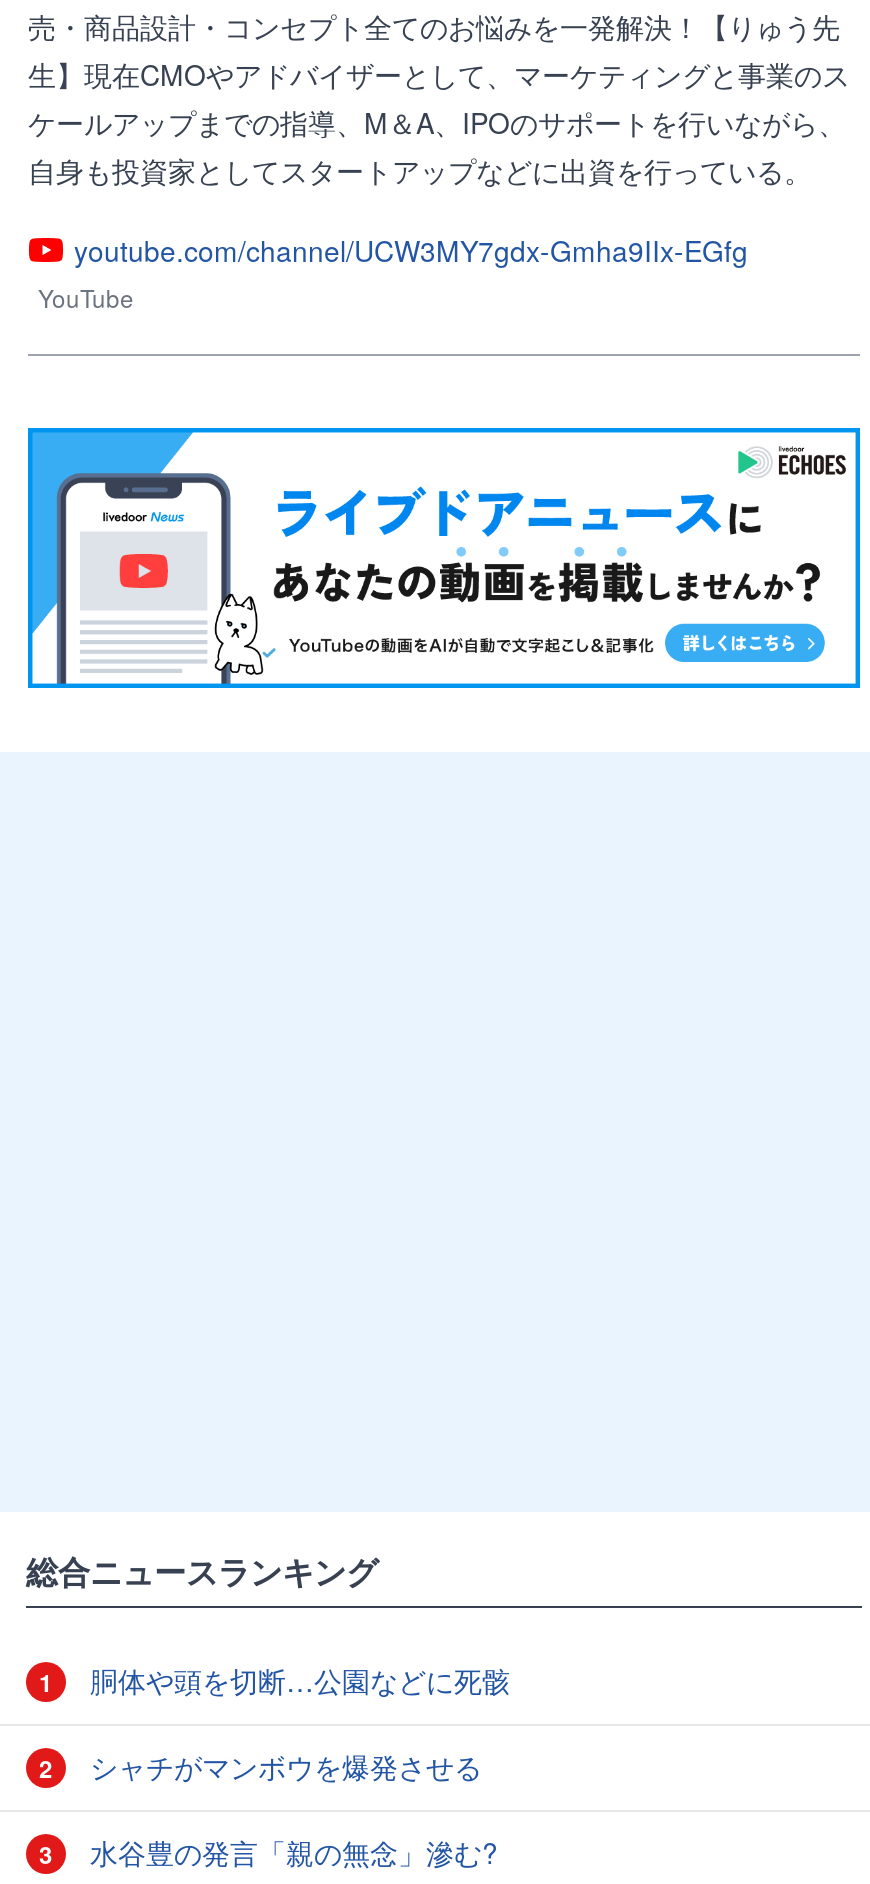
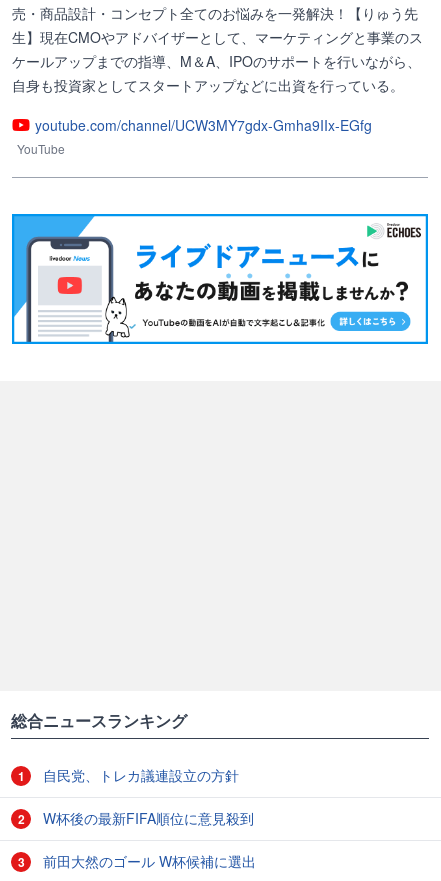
[82,1660,510,1700] 胴体や頭を切断…公園などに死骸 -> [39,765,239,785] 自民党、トレカ議連設立の方針
[82,1746,482,1786] シャチがマンボウを爆発させる -> [39,808,254,828] W杯後の最新FIFA順位に意見殺到
[82,1832,498,1872] 水谷豊の発言「親の無念」滲む? -> [39,851,256,871] 前田大然のゴール W杯候補に選出

